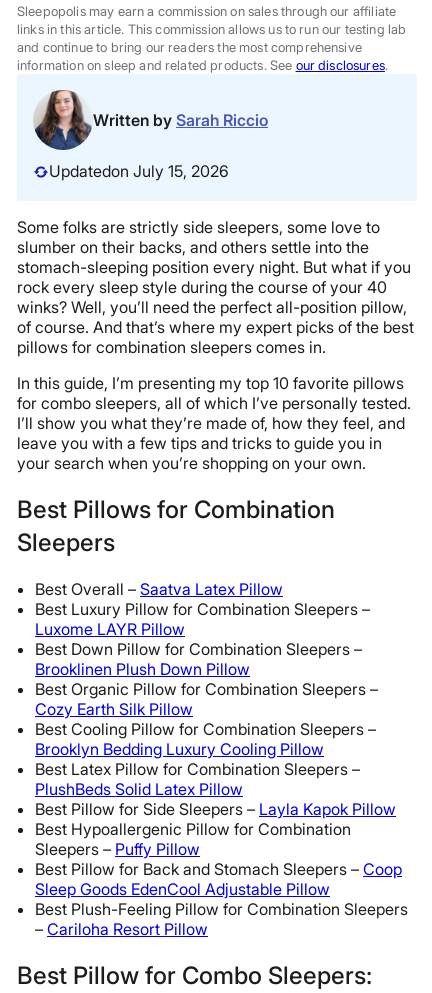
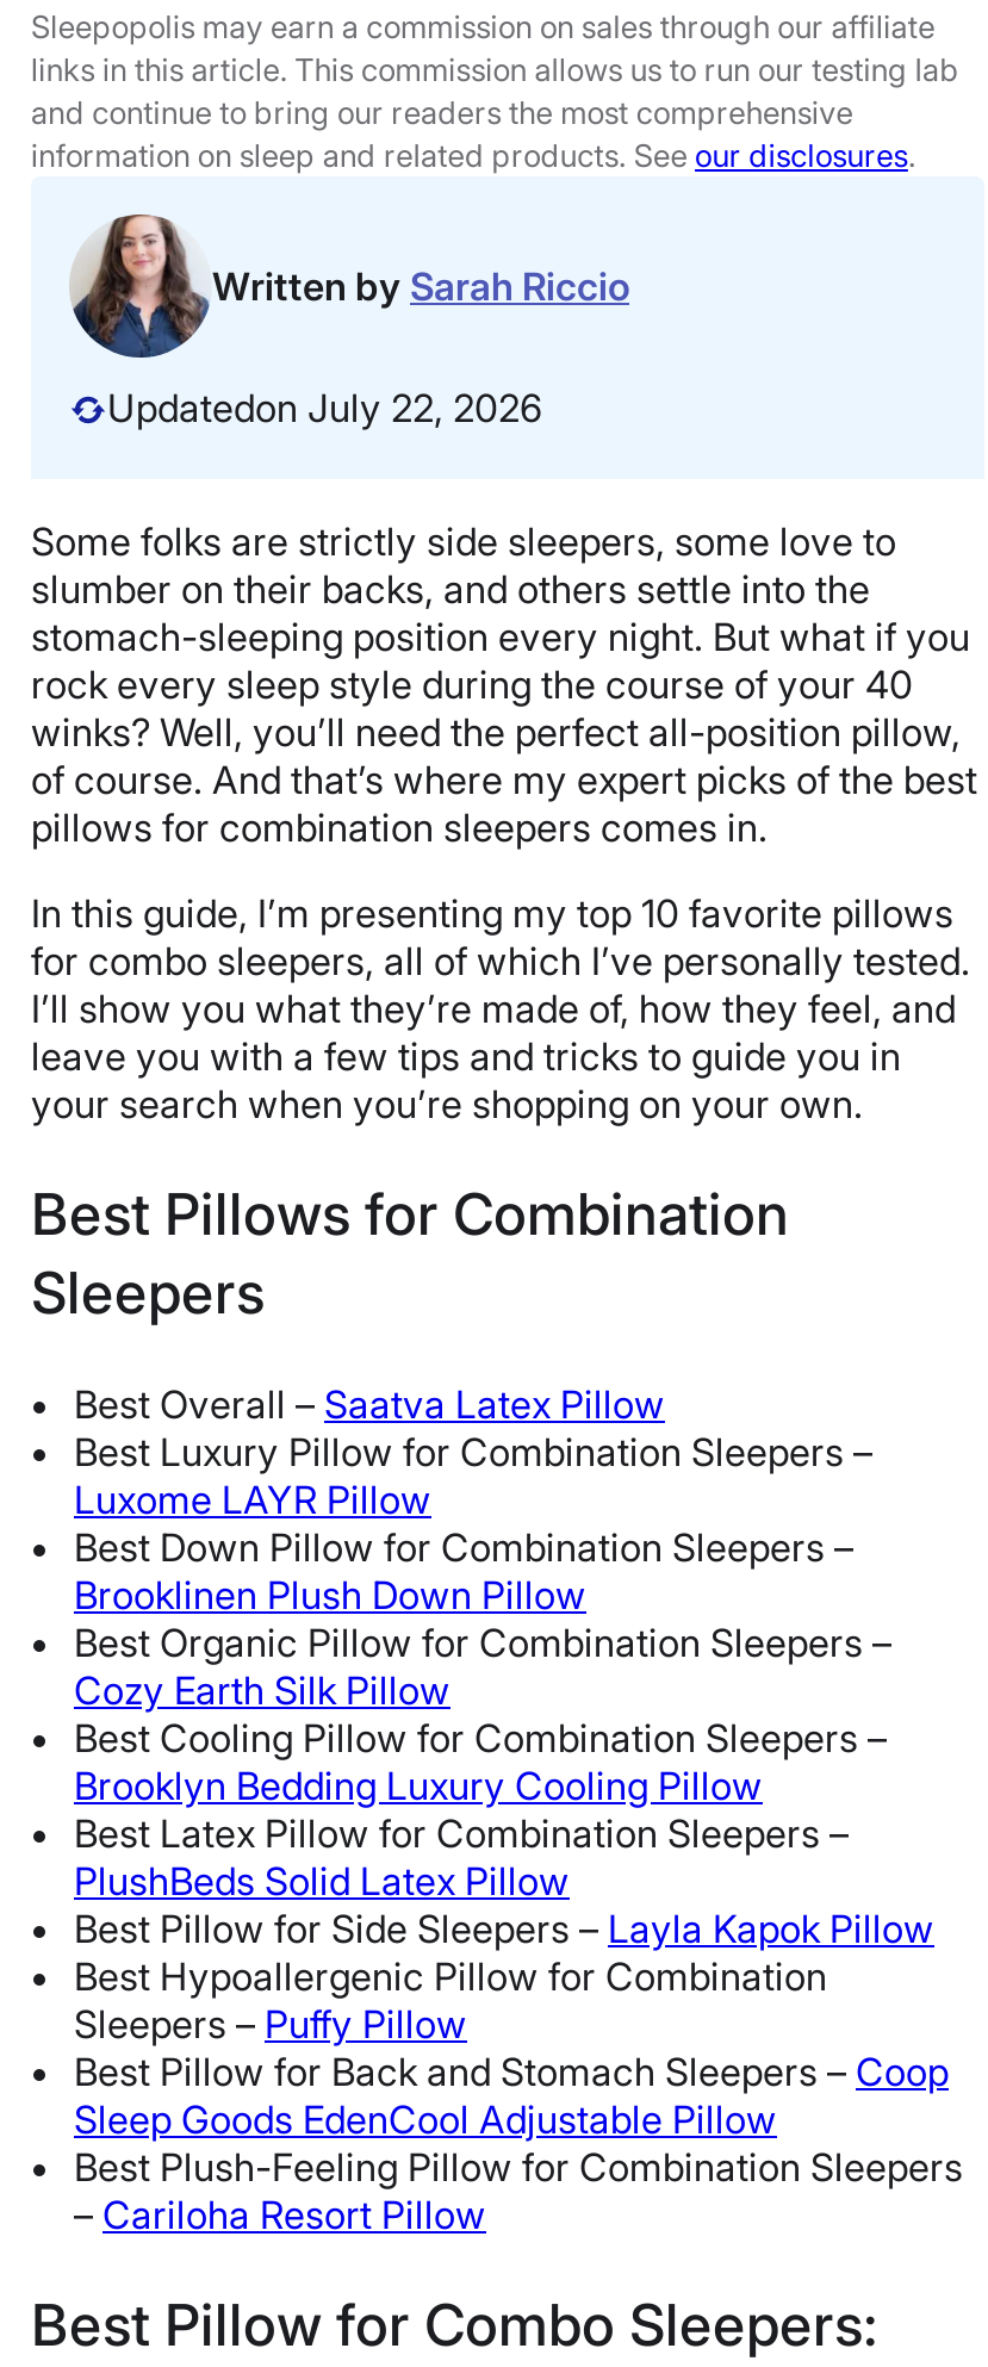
[49,161,229,181] Updatedon July 15, 2026 -> [107,384,543,431] Updatedon July 22, 2026

